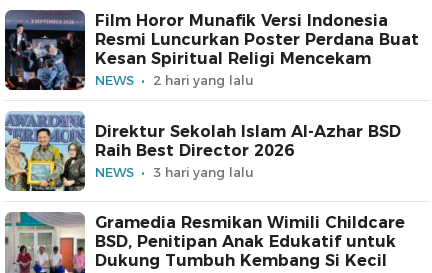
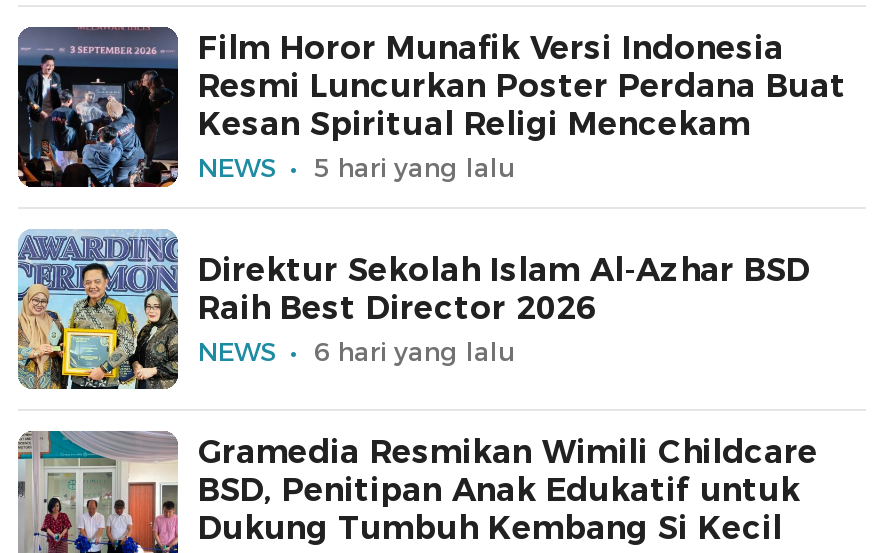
[153,72,254,88] 2 hari yang lalu -> [314,152,516,184] 5 hari yang lalu
[153,164,254,180] 3 hari yang lalu -> [314,335,516,367] 6 hari yang lalu

